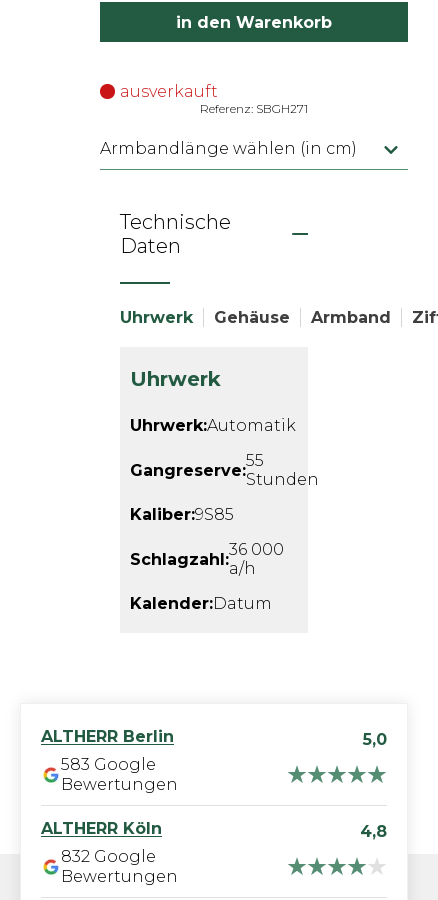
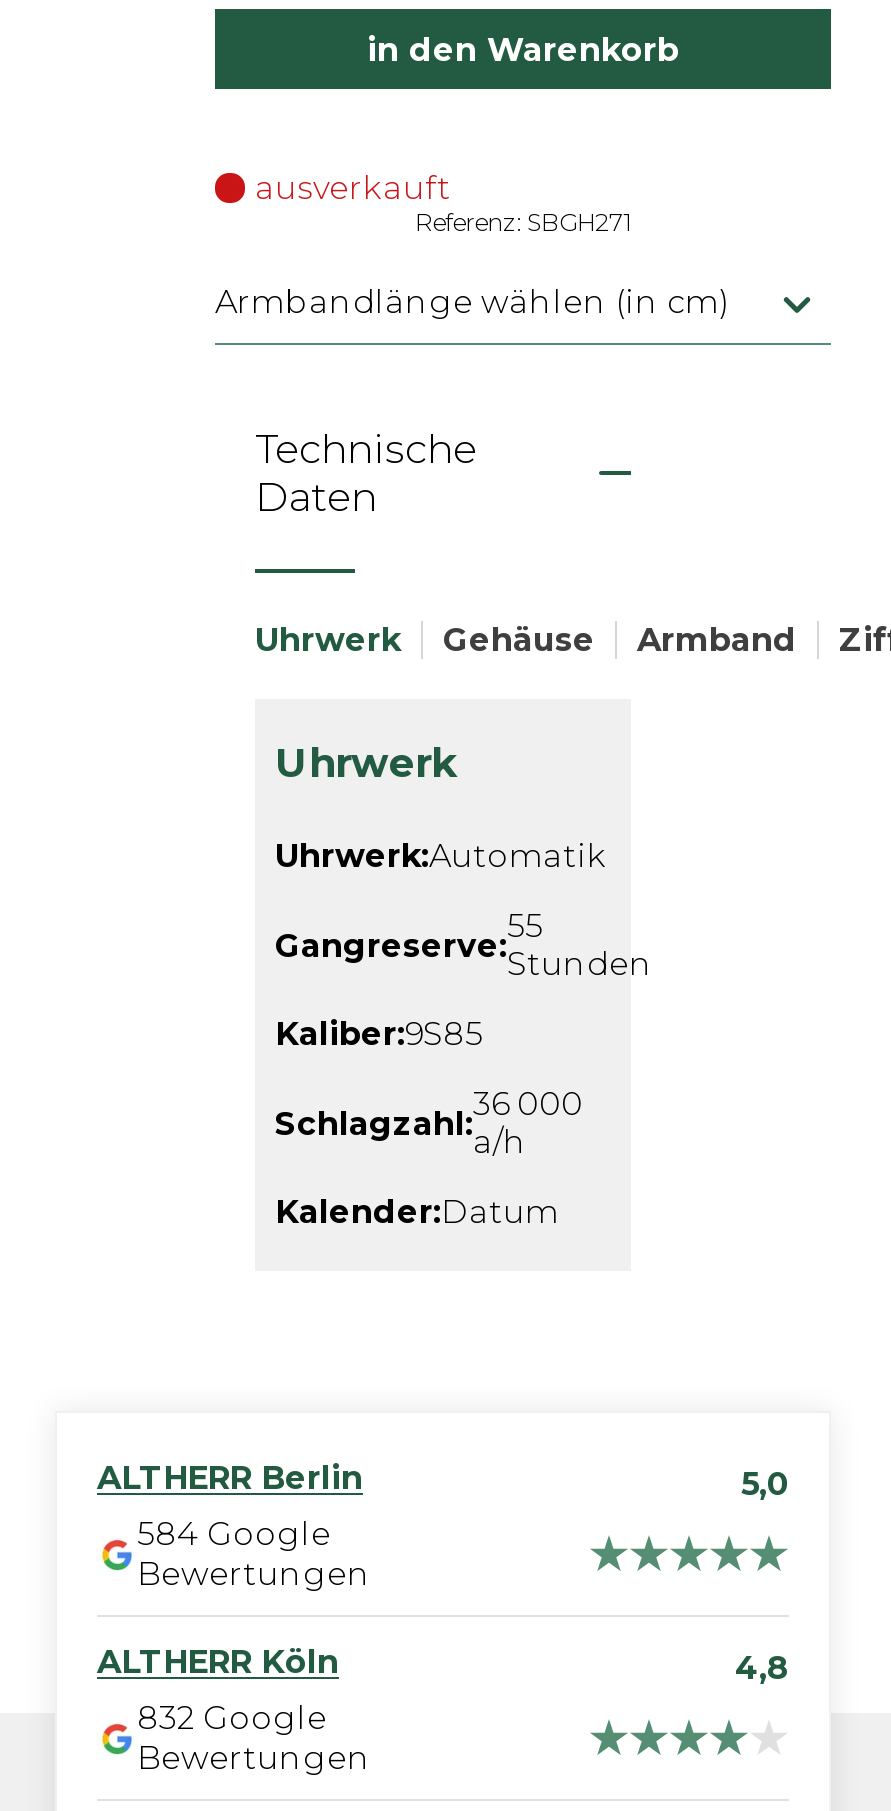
[61,755,156,774] 583 Google -> [137,1515,331,1553] 584 Google

